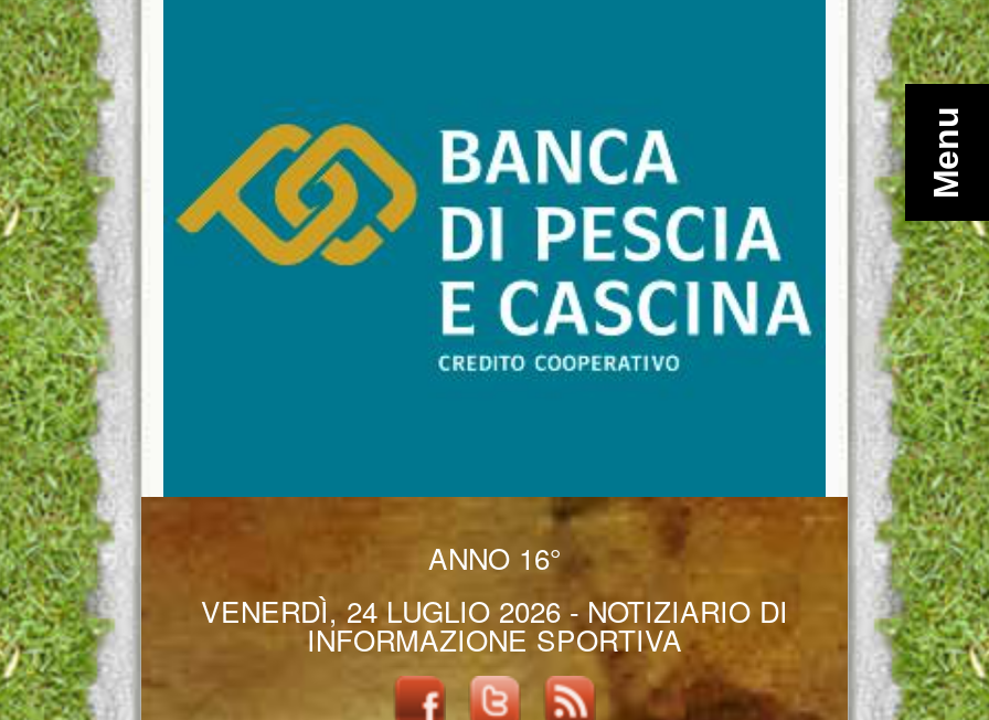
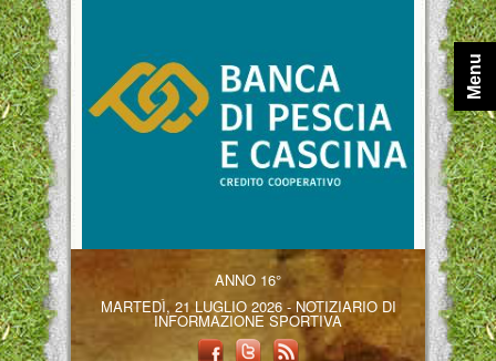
[201,590,788,632] VENERDÌ, 24 LUGLIO 2026 - NOTIZIARIO DI -> [100,296,396,317] MARTEDÌ, 21 LUGLIO 2026 - NOTIZIARIO DI

